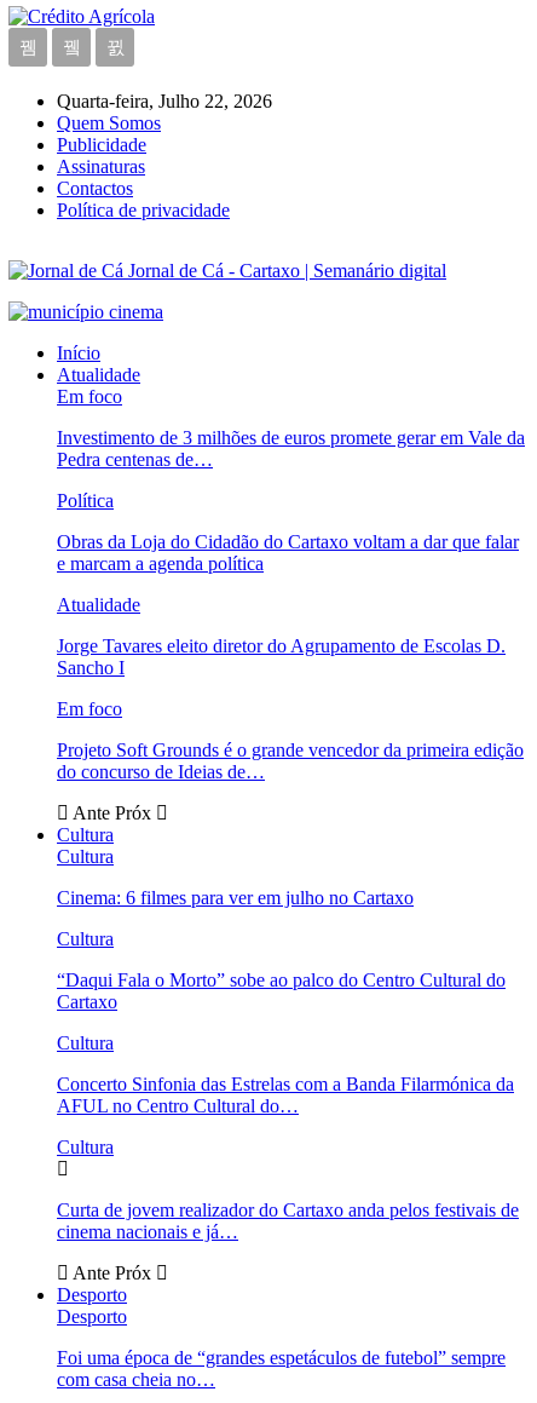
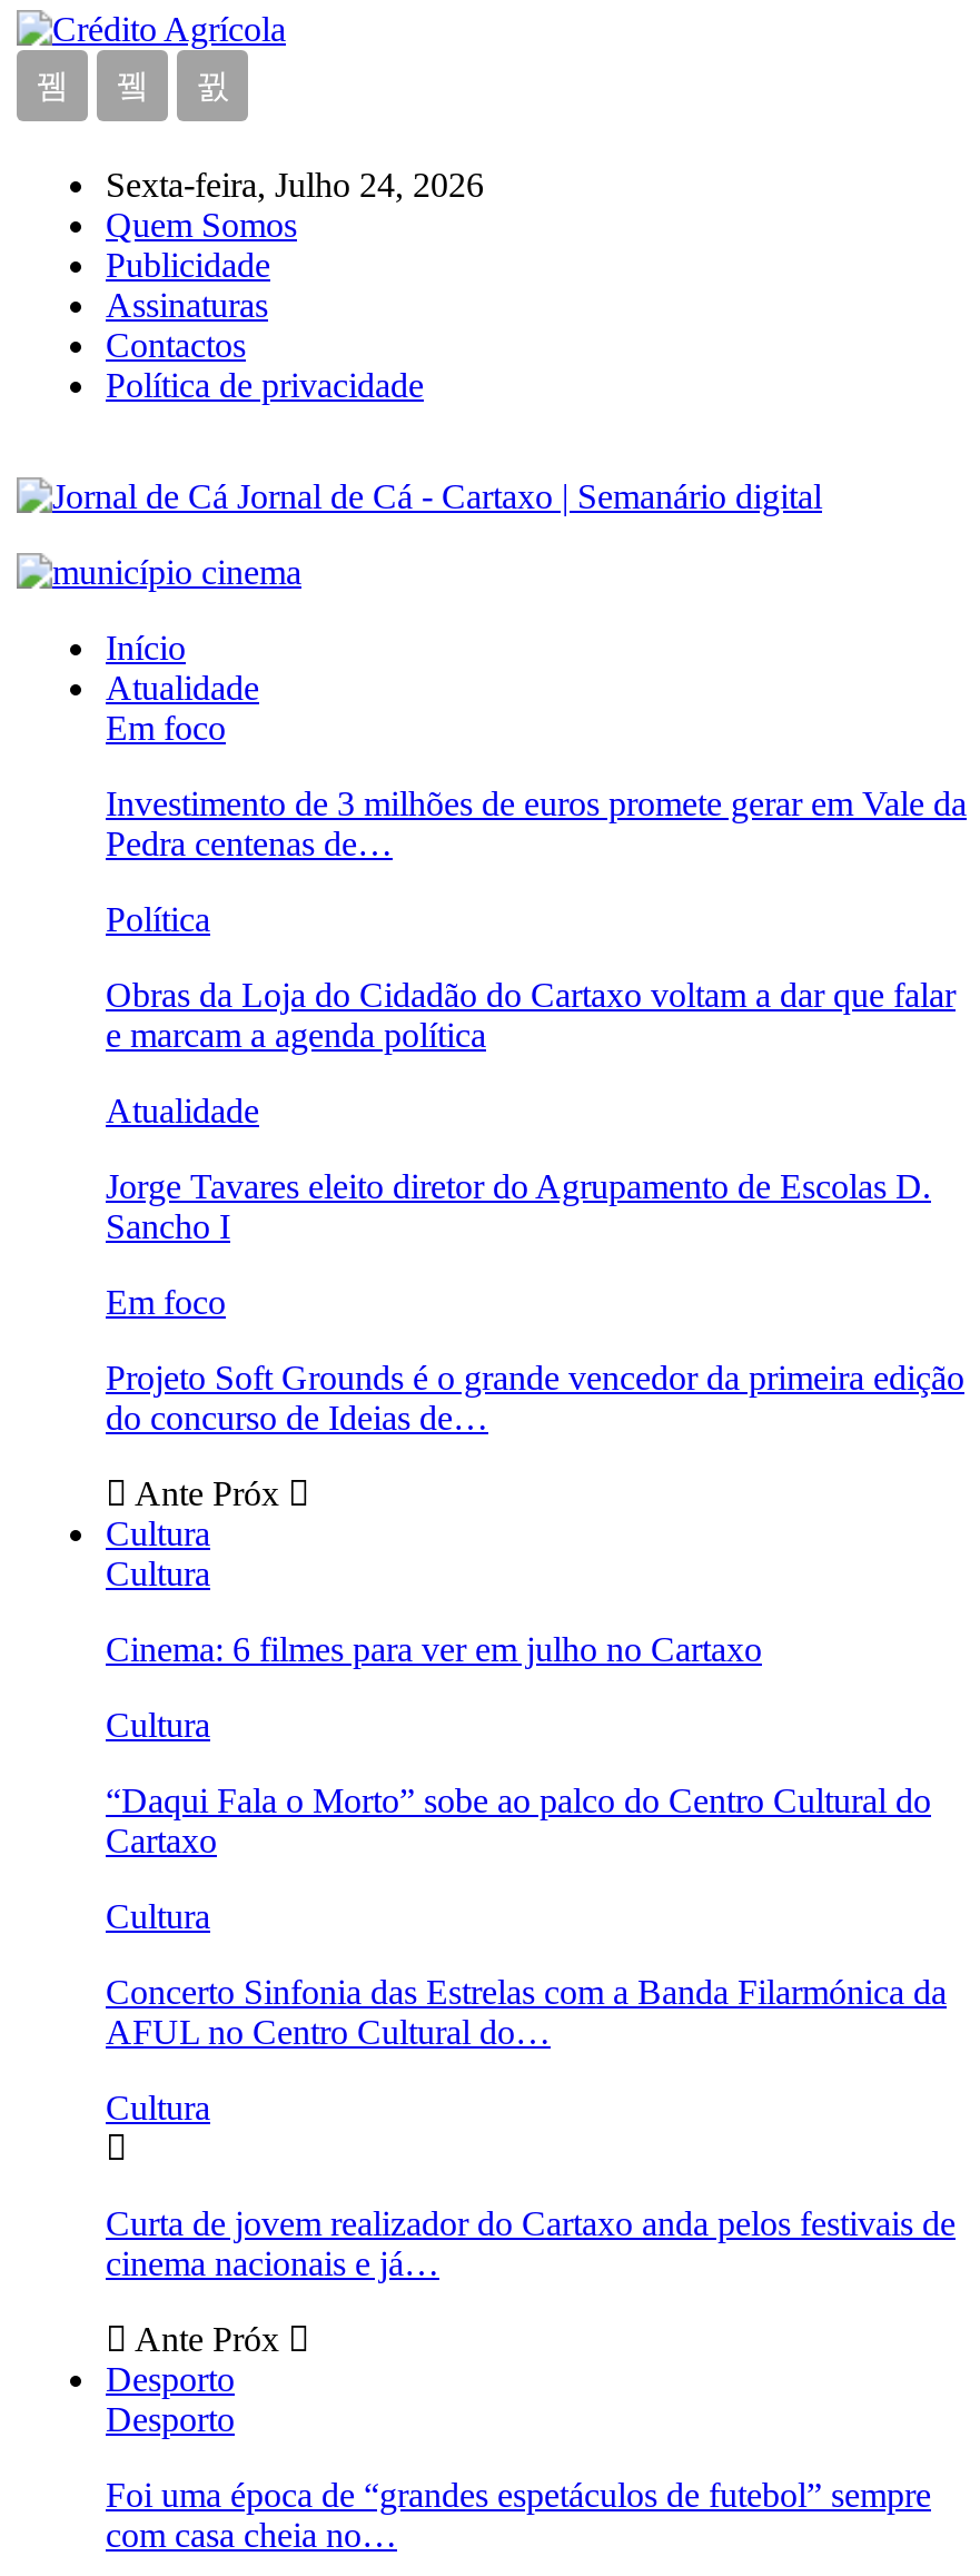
[57,91,272,111] Quarta-feira, Julho 22, 2026 -> [106,166,484,204] Sexta-feira, Julho 24, 2026

